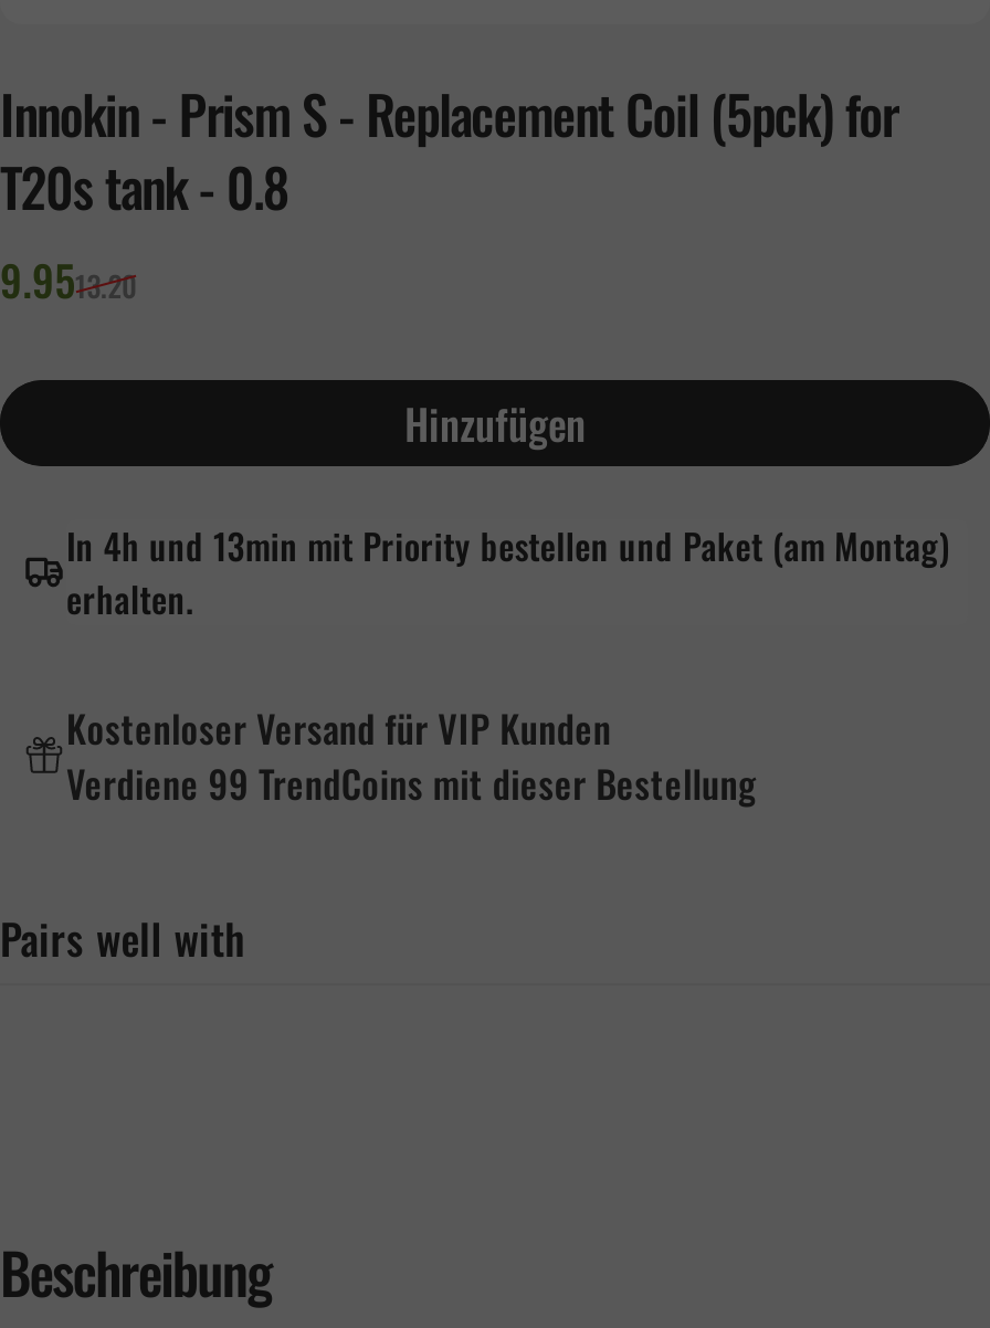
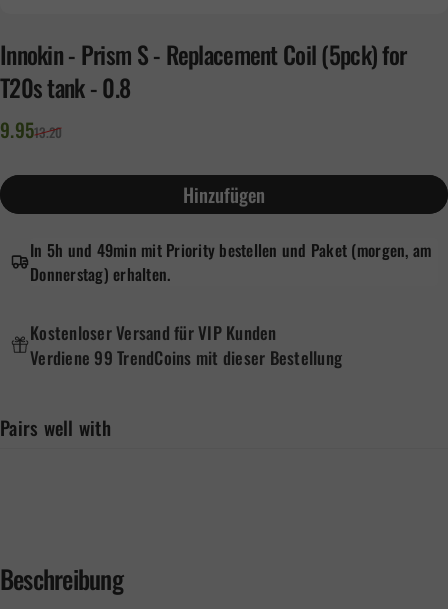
[66,519,951,625] In 4h und 13min mit Priority bestellen und Paket (am Montag) | erhalten. -> [30,238,431,286] In 5h und 49min mit Priority bestellen und Paket (morgen, am | Donnerstag) erhalten.

